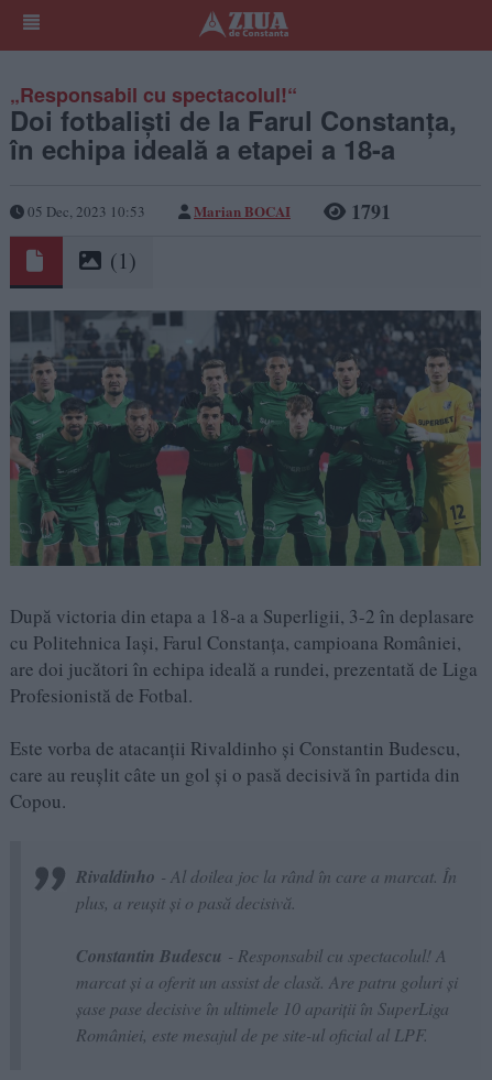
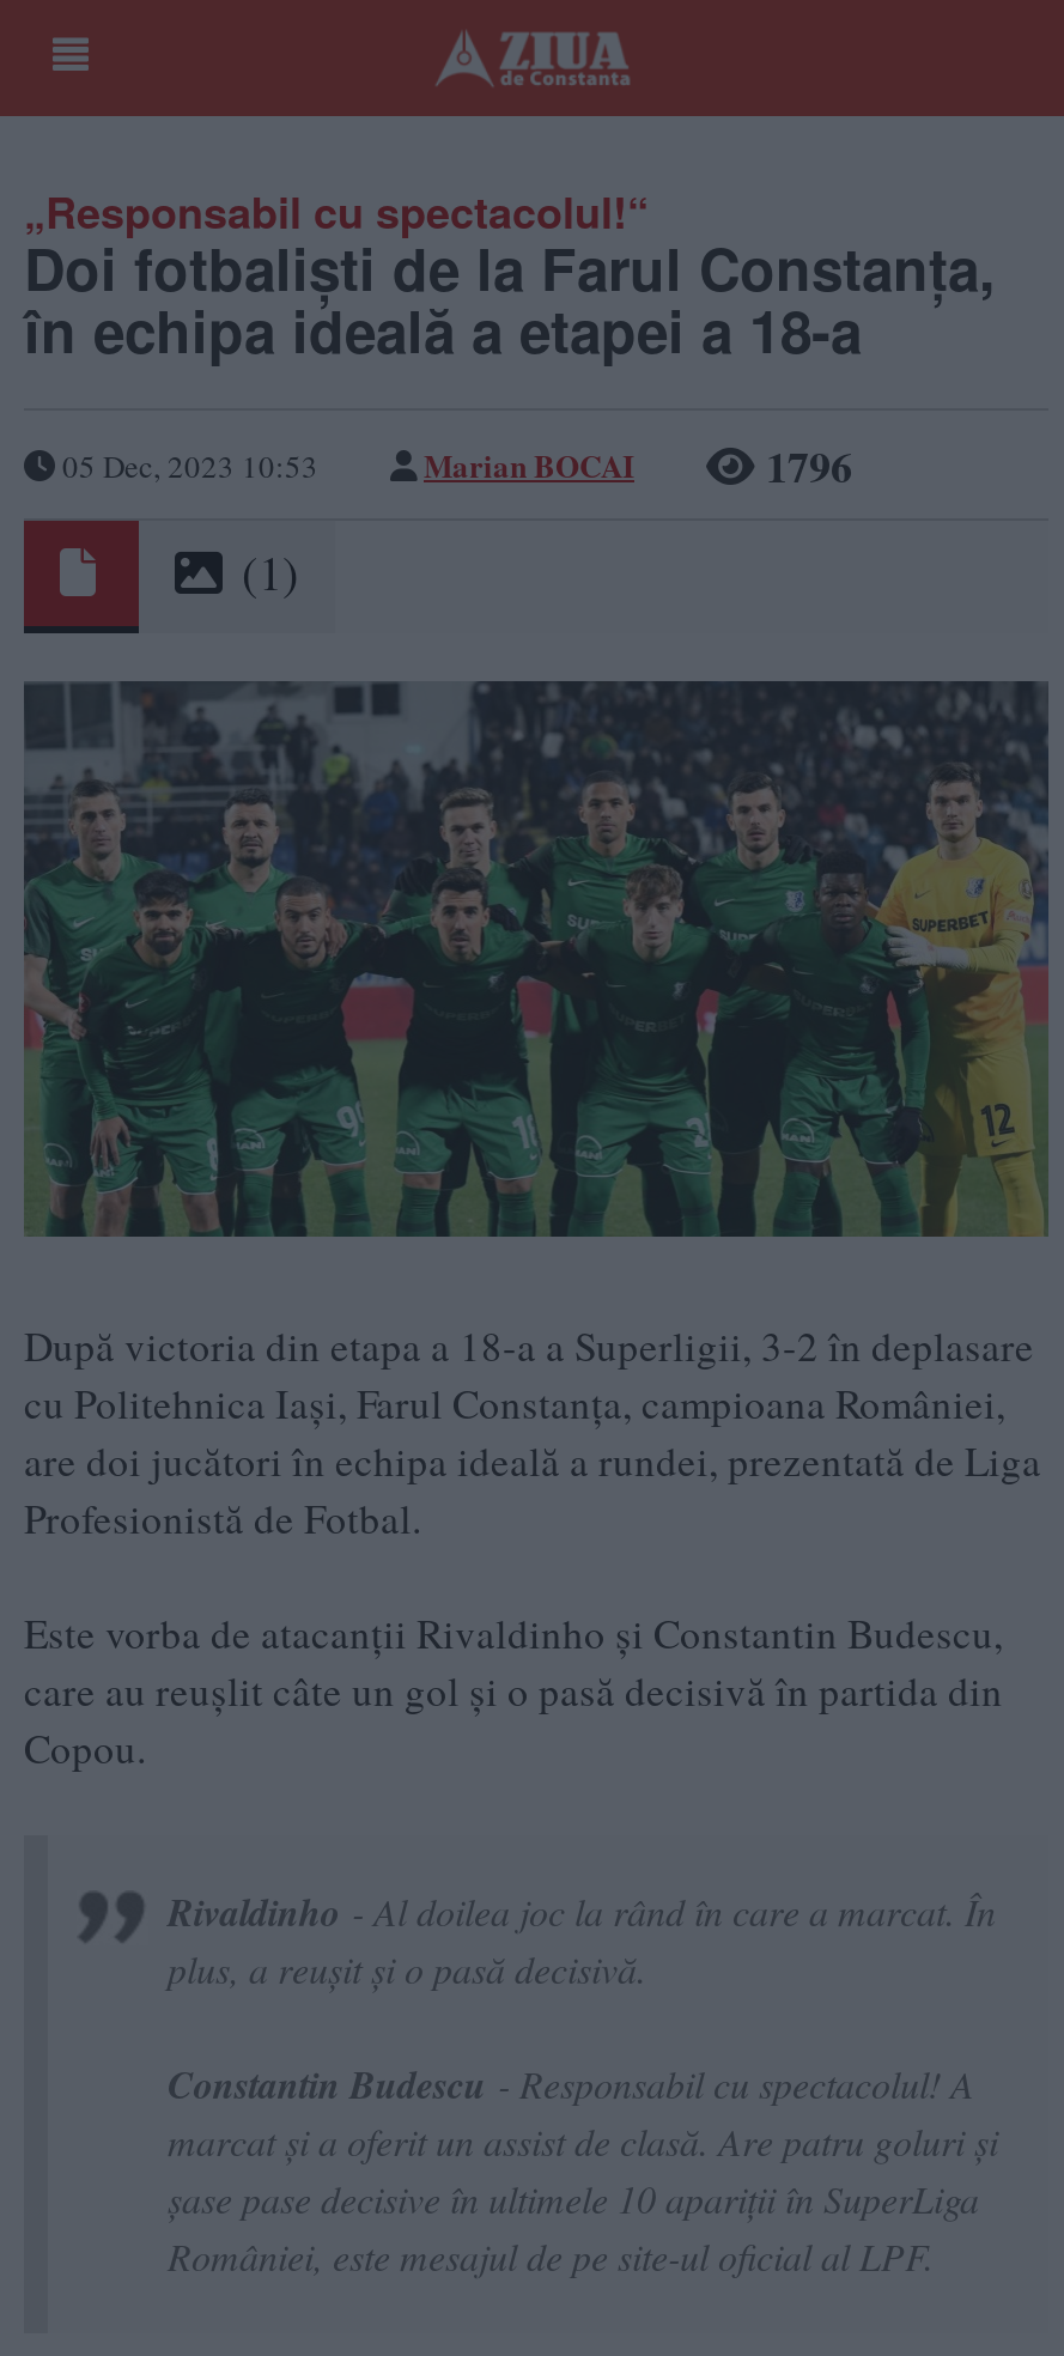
[346,197,391,225] 1791 -> [754,433,852,496] 1796

